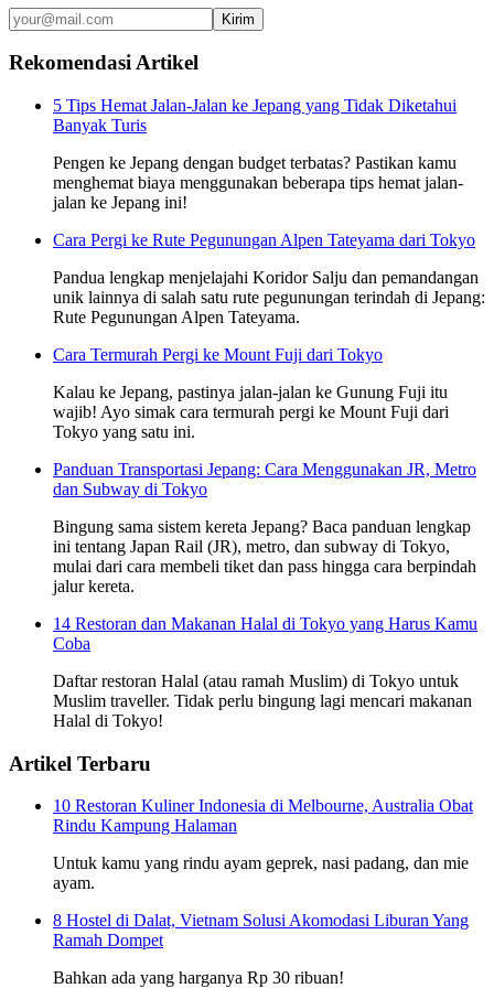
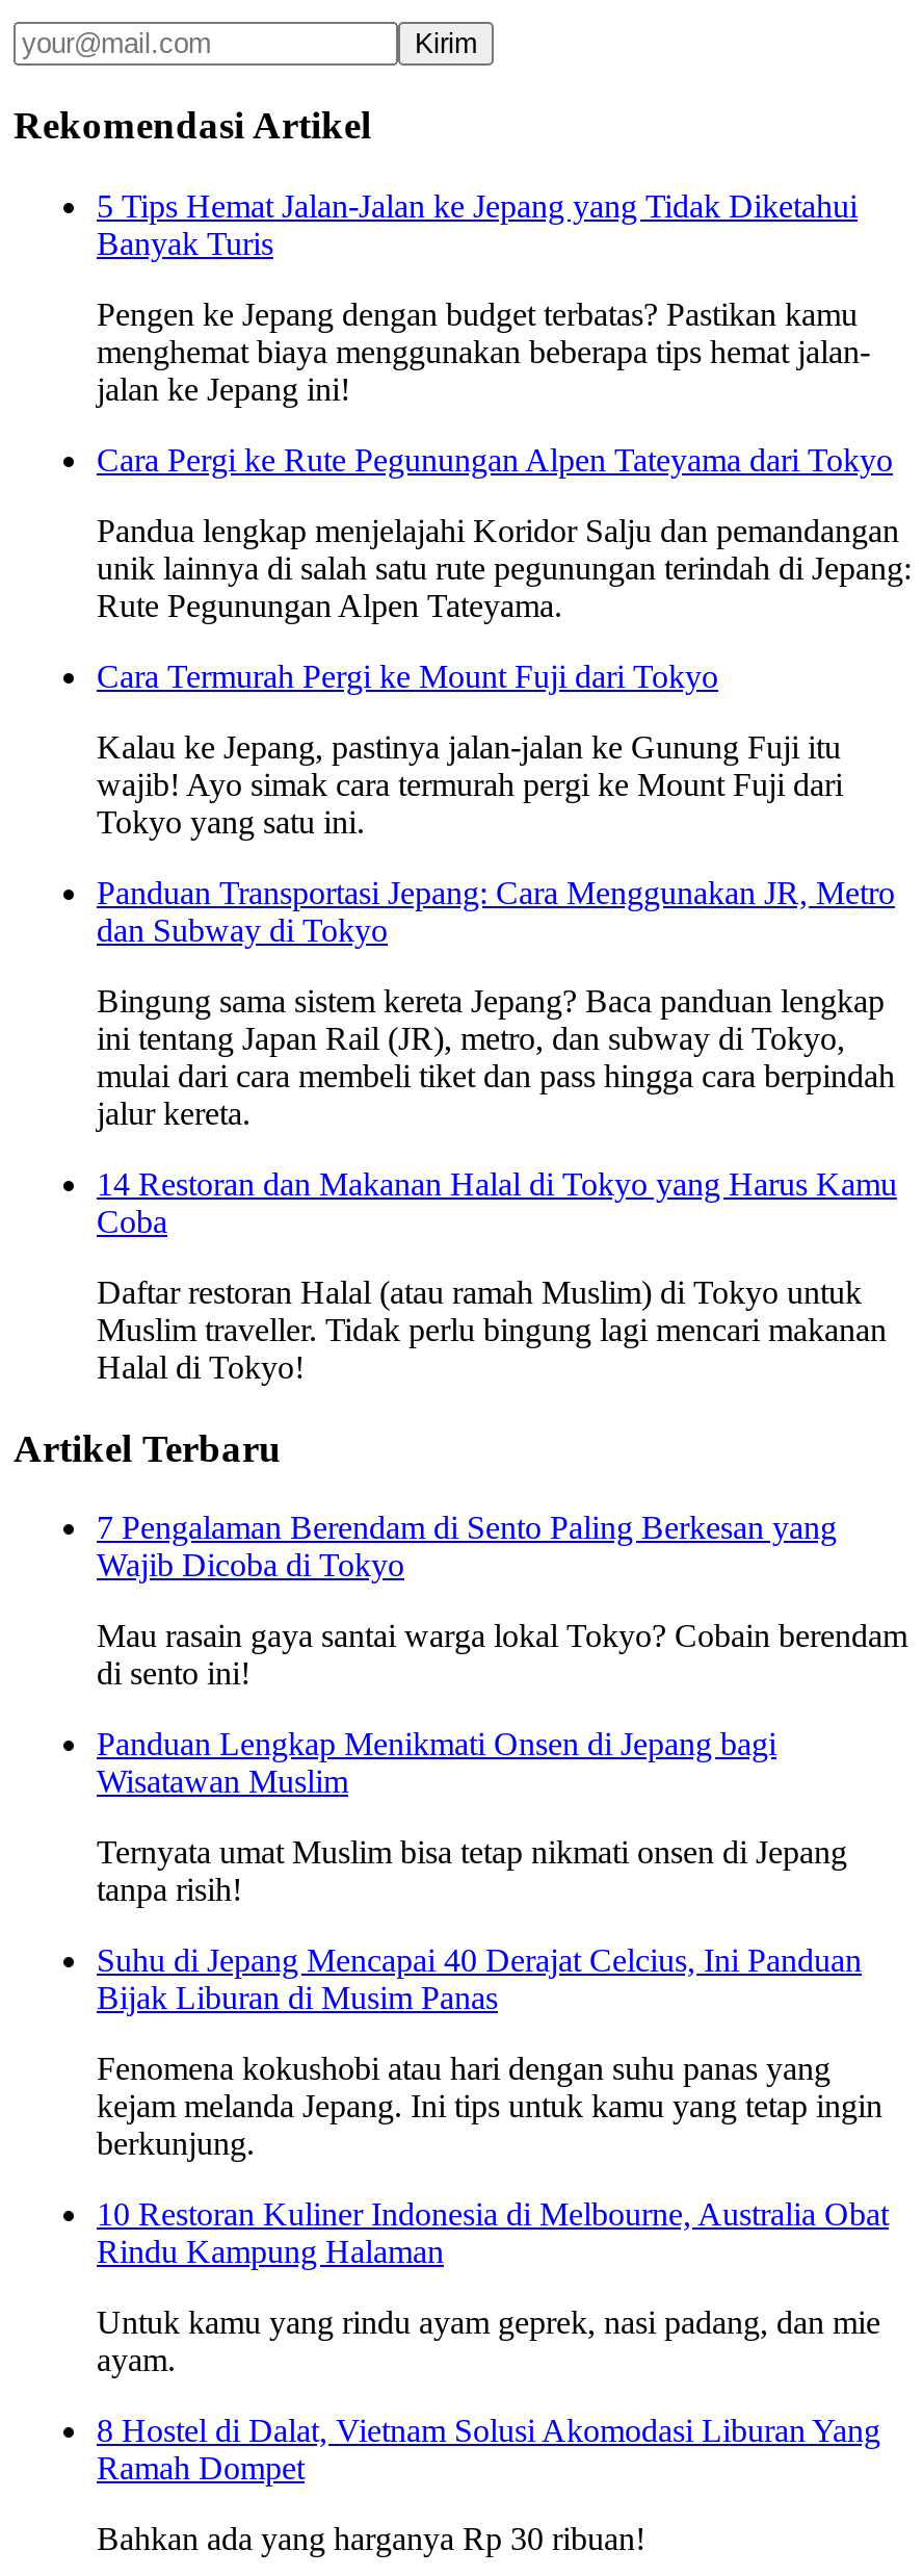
none -> [97,1510,907,2162] 7 Pengalaman Berendam di Sento Paling Berkesan yang | Wajib Dicoba di Tokyo | Mau rasain gaya santai warga lokal Tokyo? Cobain berendam | di sento ini! | Panduan Lengkap Menikmati Onsen di Jepang bagi | Wisatawan Muslim | Ternyata umat Muslim bisa tetap nikmati onsen di Jepang | tanpa risih! | Suhu di Jepang Mencapai 40 Derajat Celcius, Ini Panduan | Bijak Liburan di Musim Panas | Fenomena kokushobi atau hari dengan suhu panas yang | kejam melanda Jepang. Ini tips untuk kamu yang tetap ingin | berkunjung.

